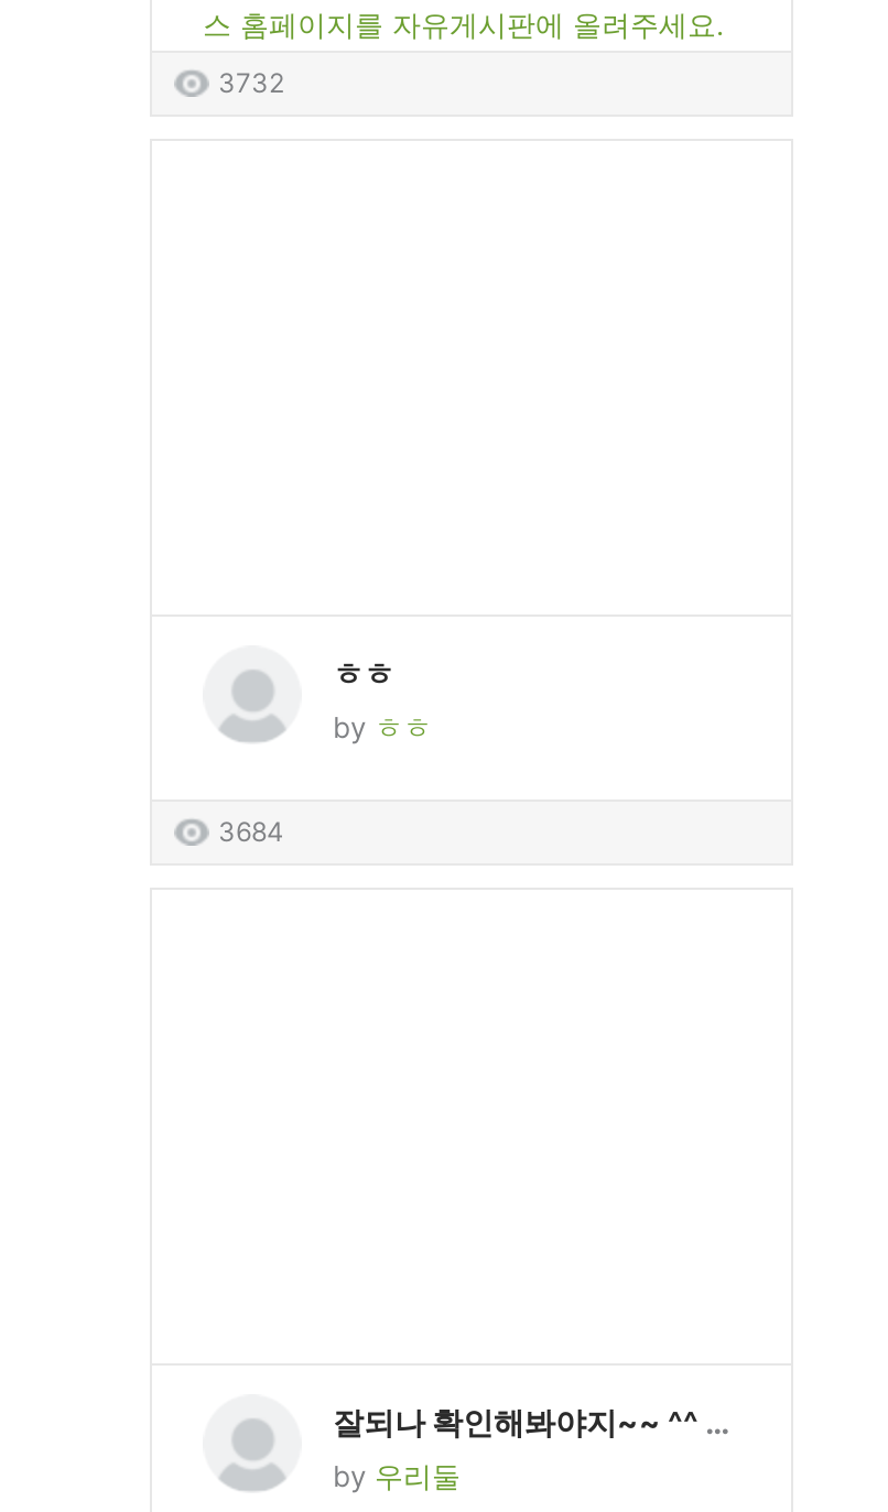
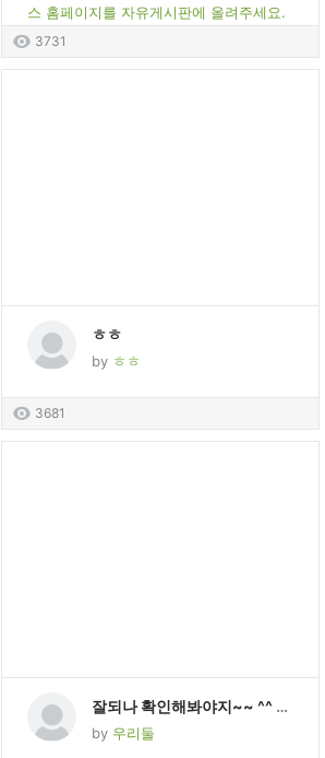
[218,66,284,99] 3732 -> [35,33,67,49] 3731
[218,815,284,848] 3684 -> [35,405,65,421] 3681

